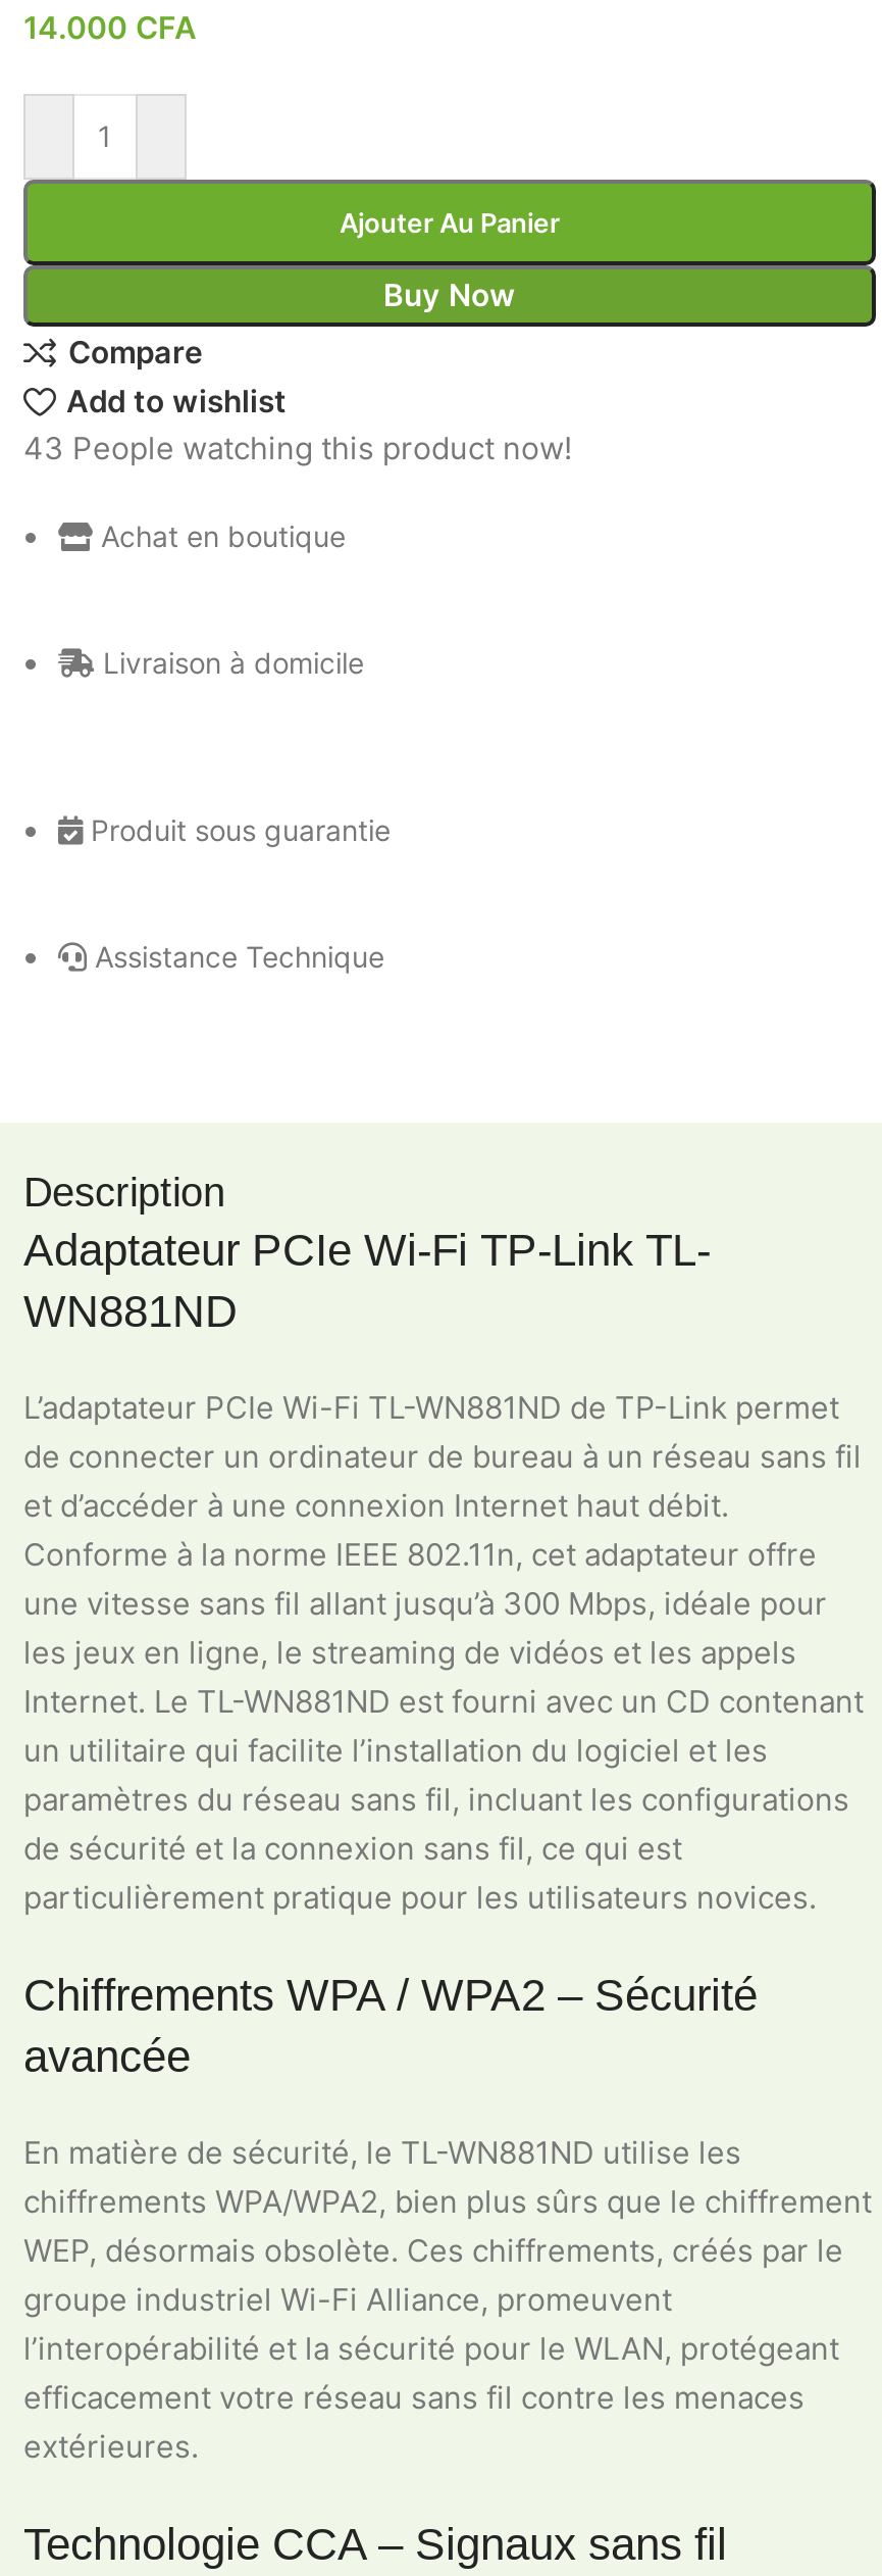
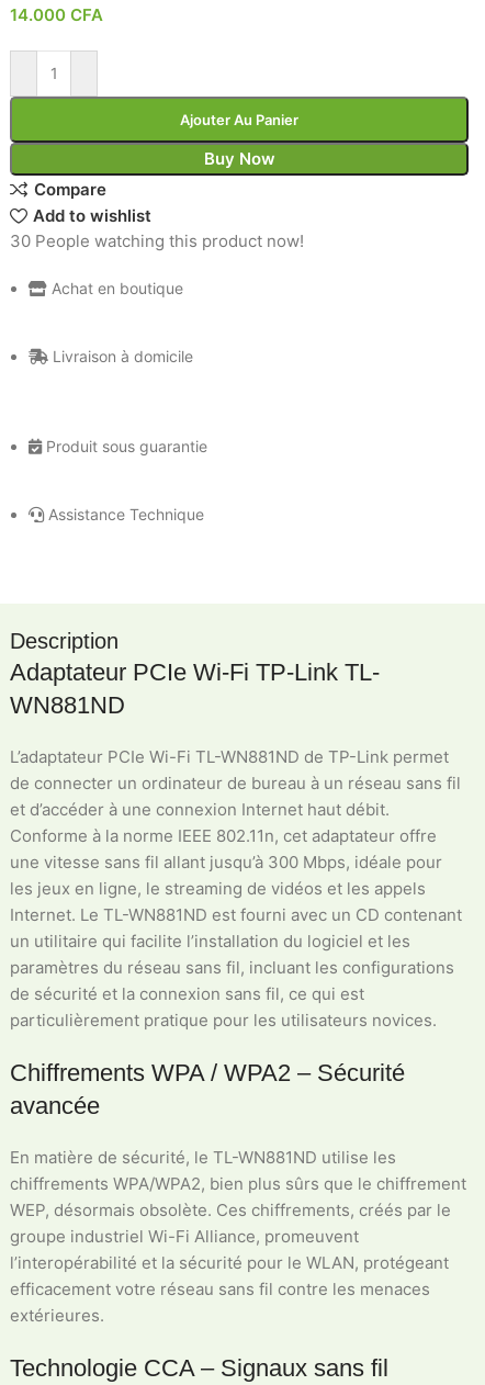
[23,428,572,467] 43 People watching this product now! -> [10,230,304,251] 30 People watching this product now!

